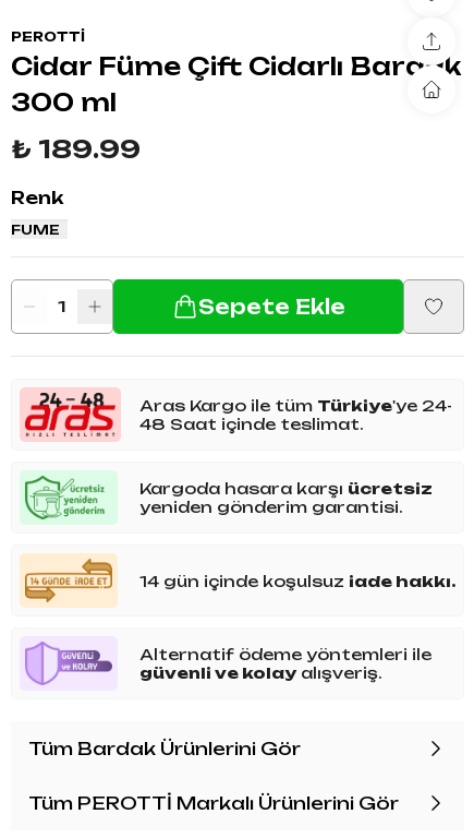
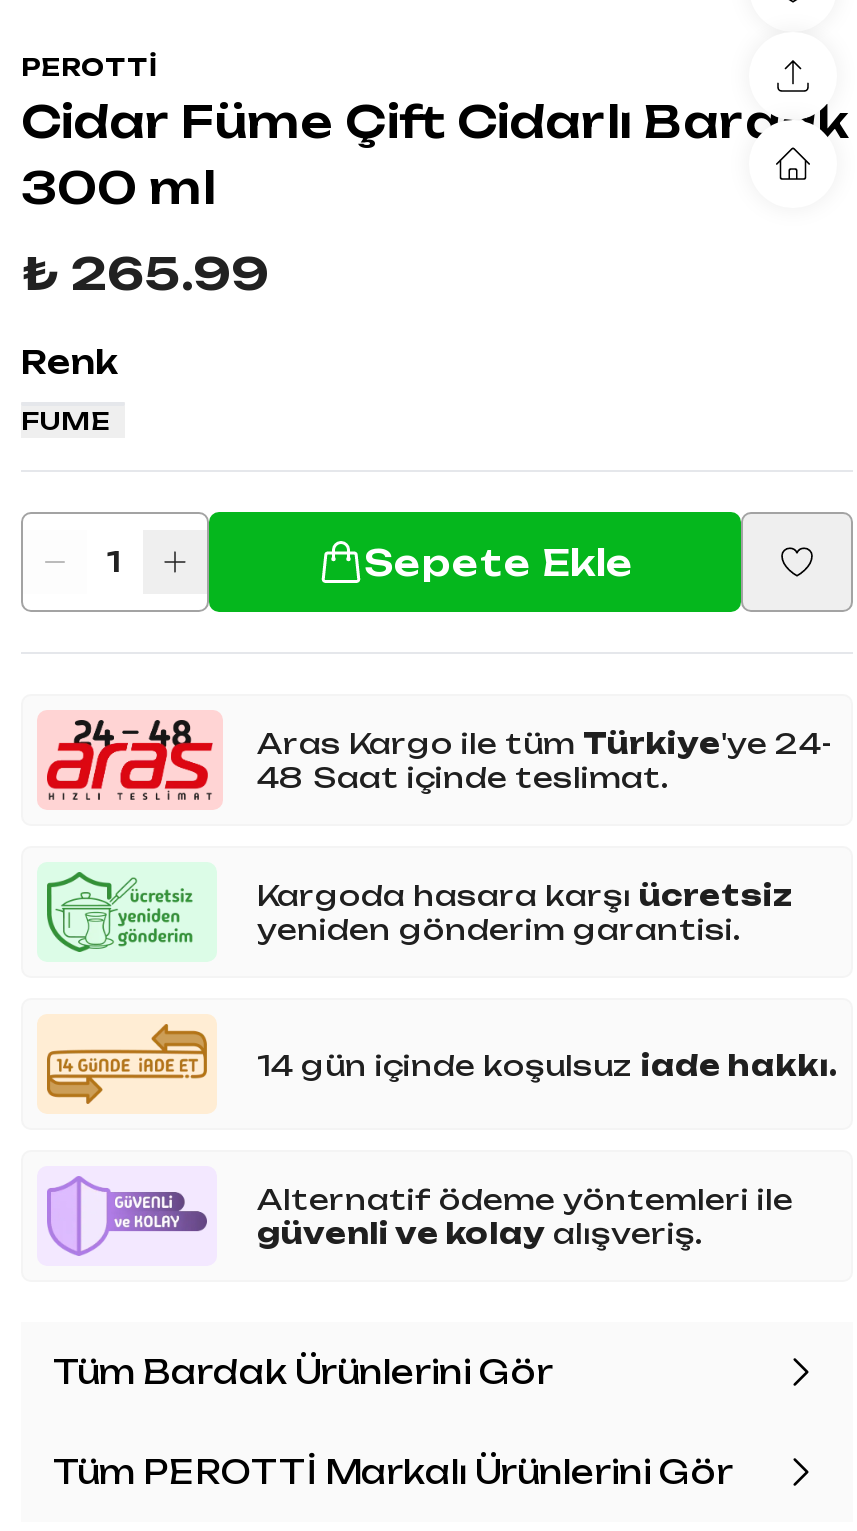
[11,134,141,164] ₺ 189.99 -> [21,246,269,300] ₺ 265.99

